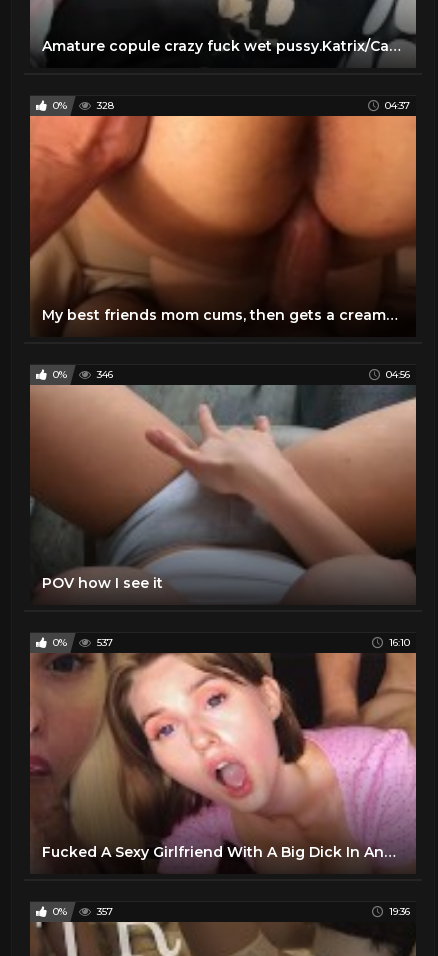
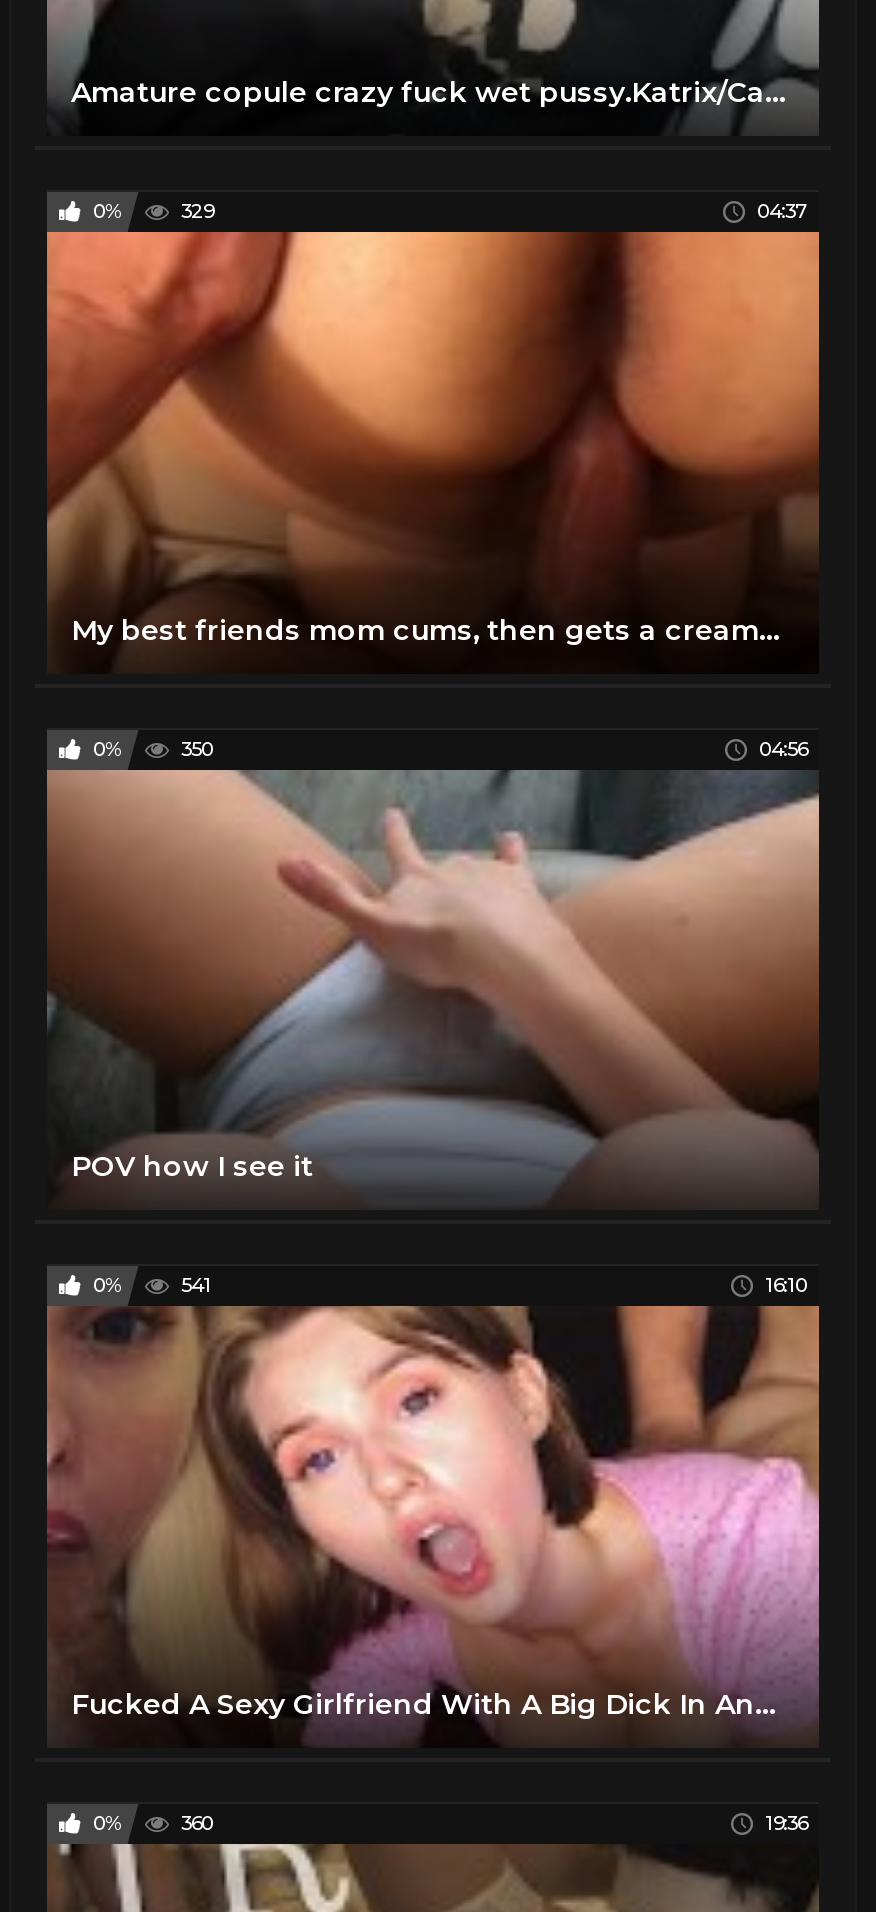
[97,99,114,112] 328 -> [181,198,213,224] 329
[97,367,113,380] 346 -> [181,735,213,761] 350
[97,636,113,649] 537 -> [181,1272,211,1298] 541
[97,905,113,918] 357 -> [181,1809,213,1835] 360

